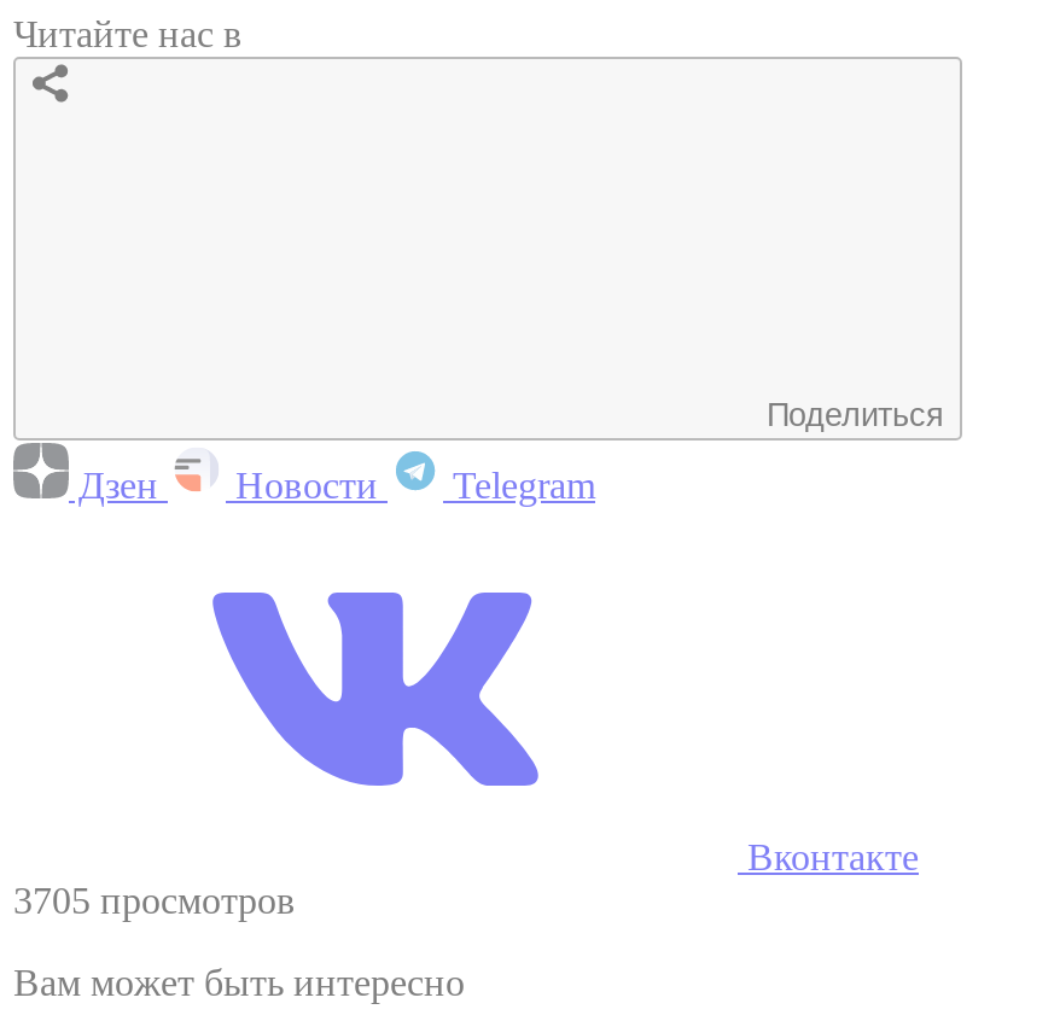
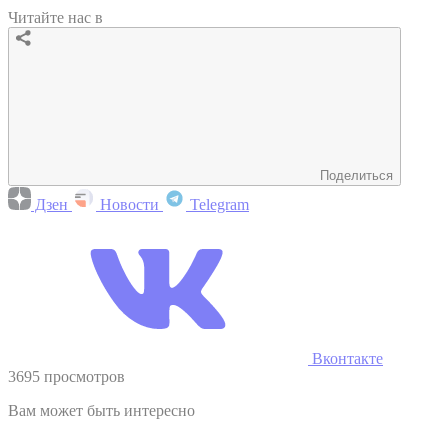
[13,879,296,920] 3705 просмотров -> [8,368,125,385] 3695 просмотров

